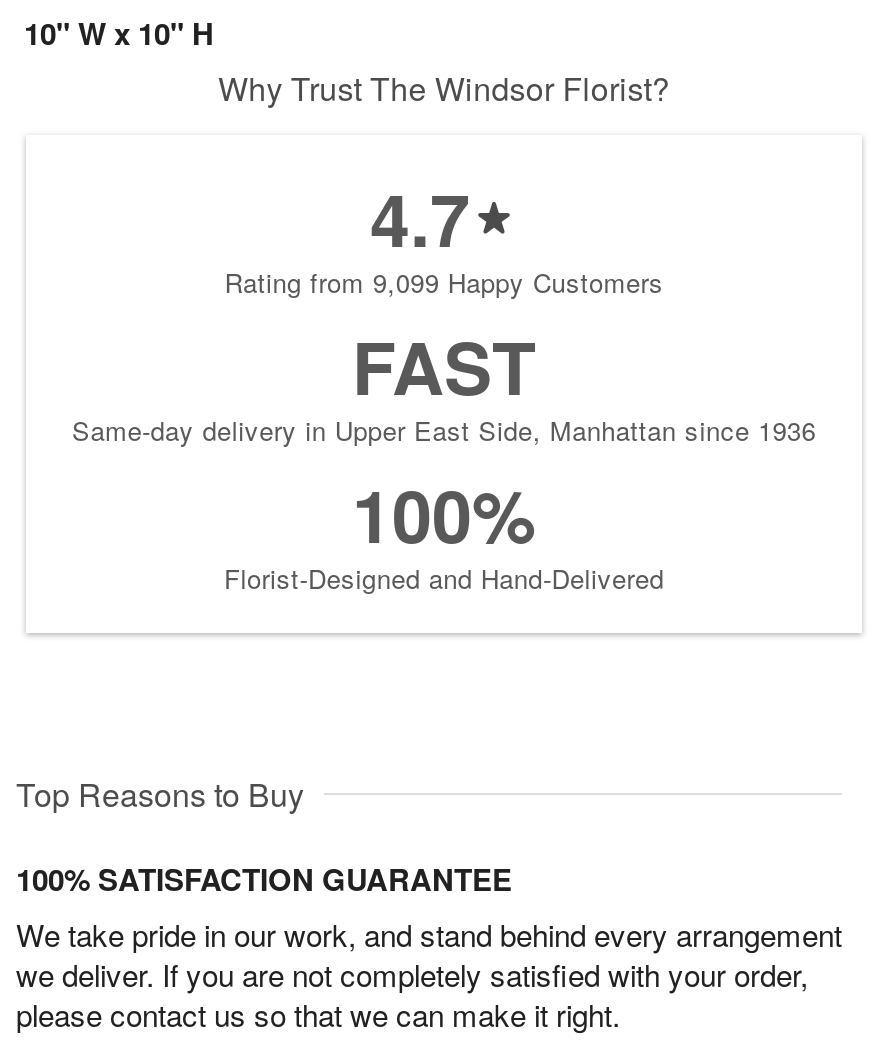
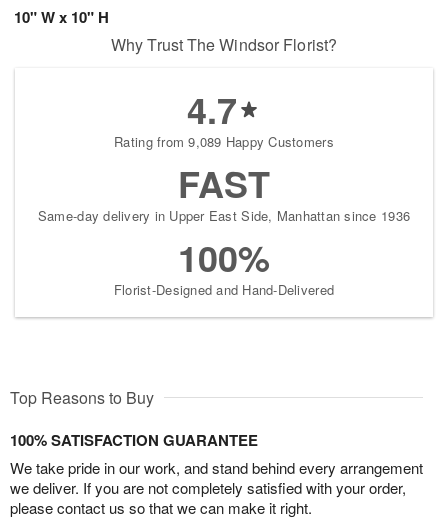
[224,264,664,302] Rating from 9,099 Happy Customers -> [114,132,334,151] Rating from 9,089 Happy Customers

